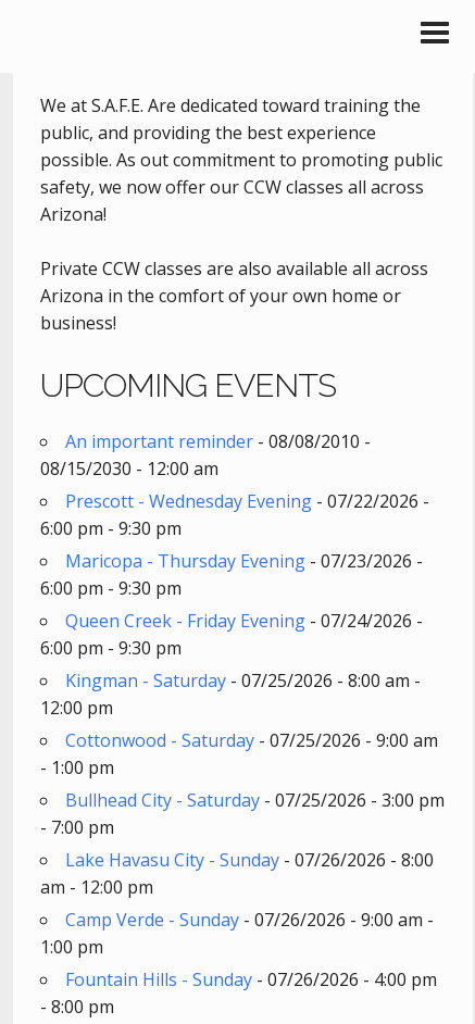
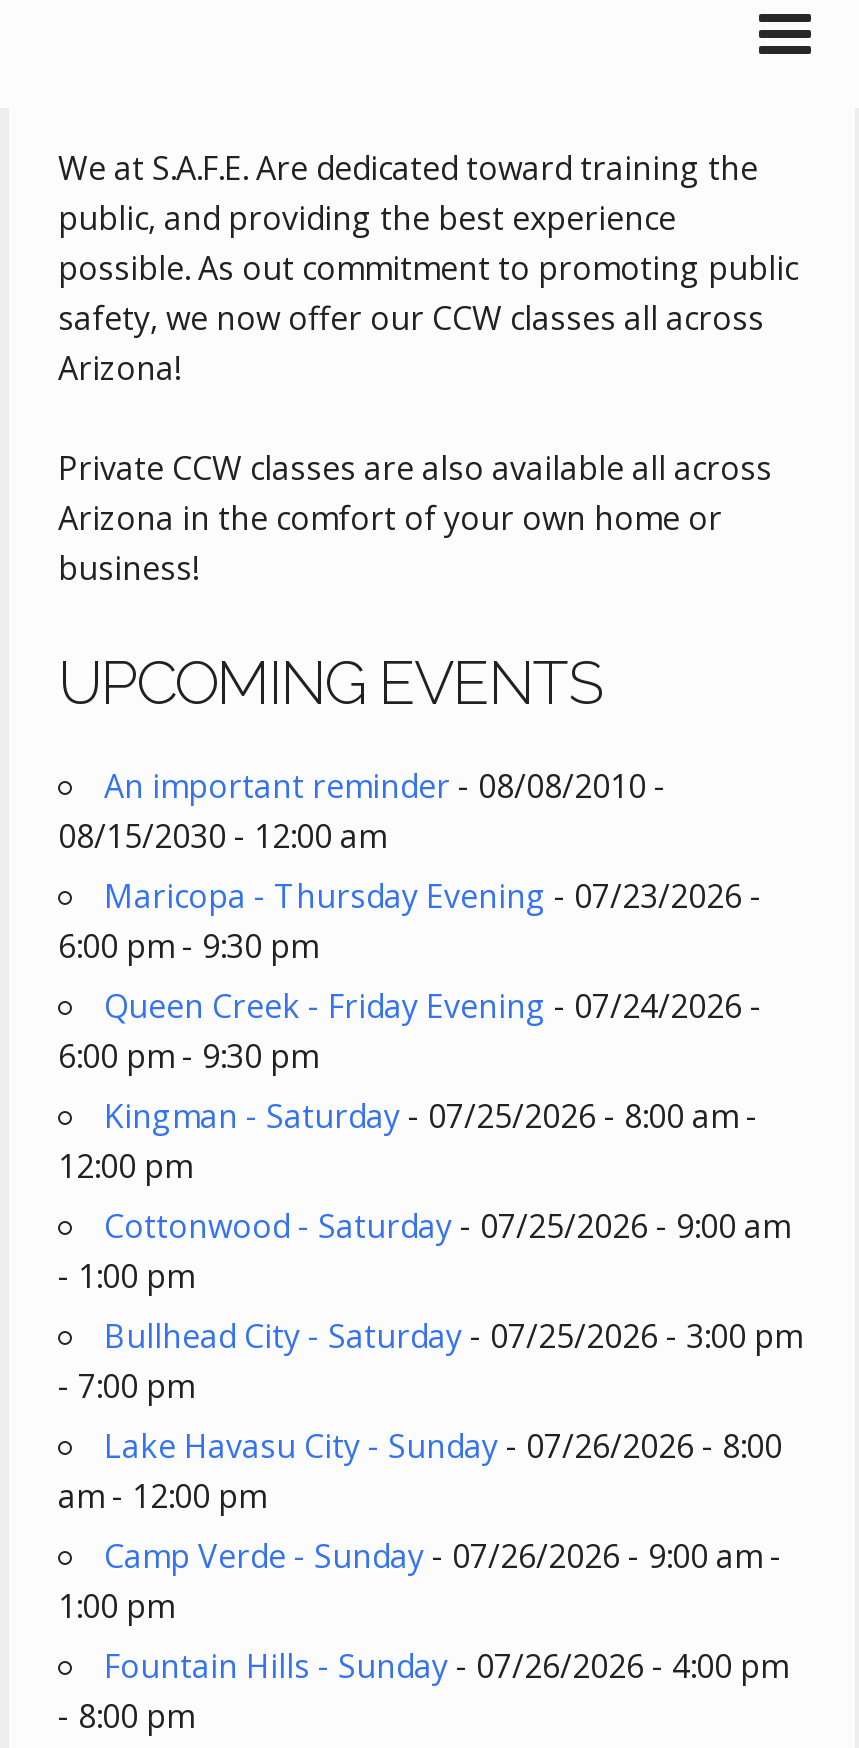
[40,489,429,540] Prescott - Wednesday Evening - 07/22/2026 - | 6:00 pm - 9:30 pm -> none

